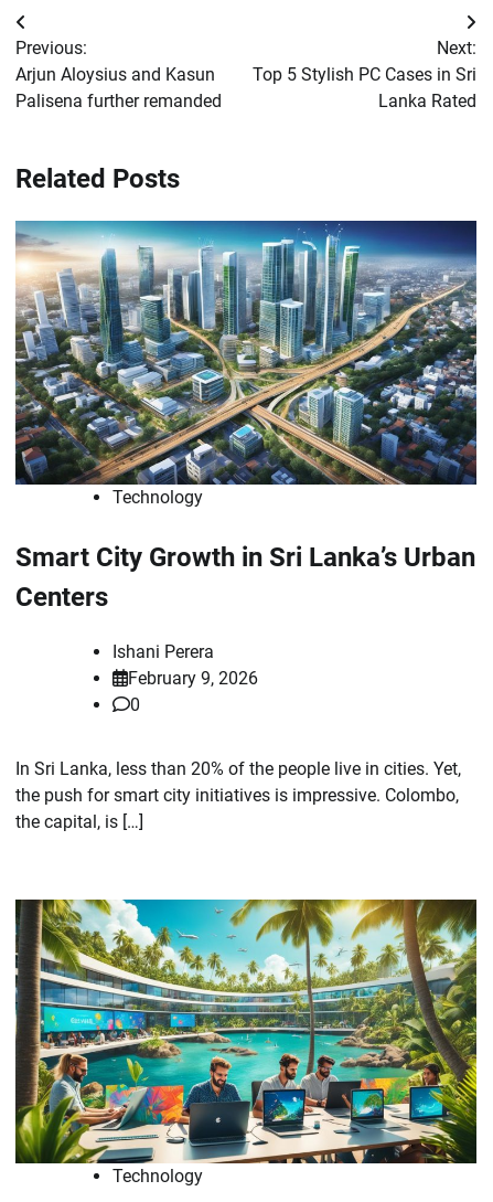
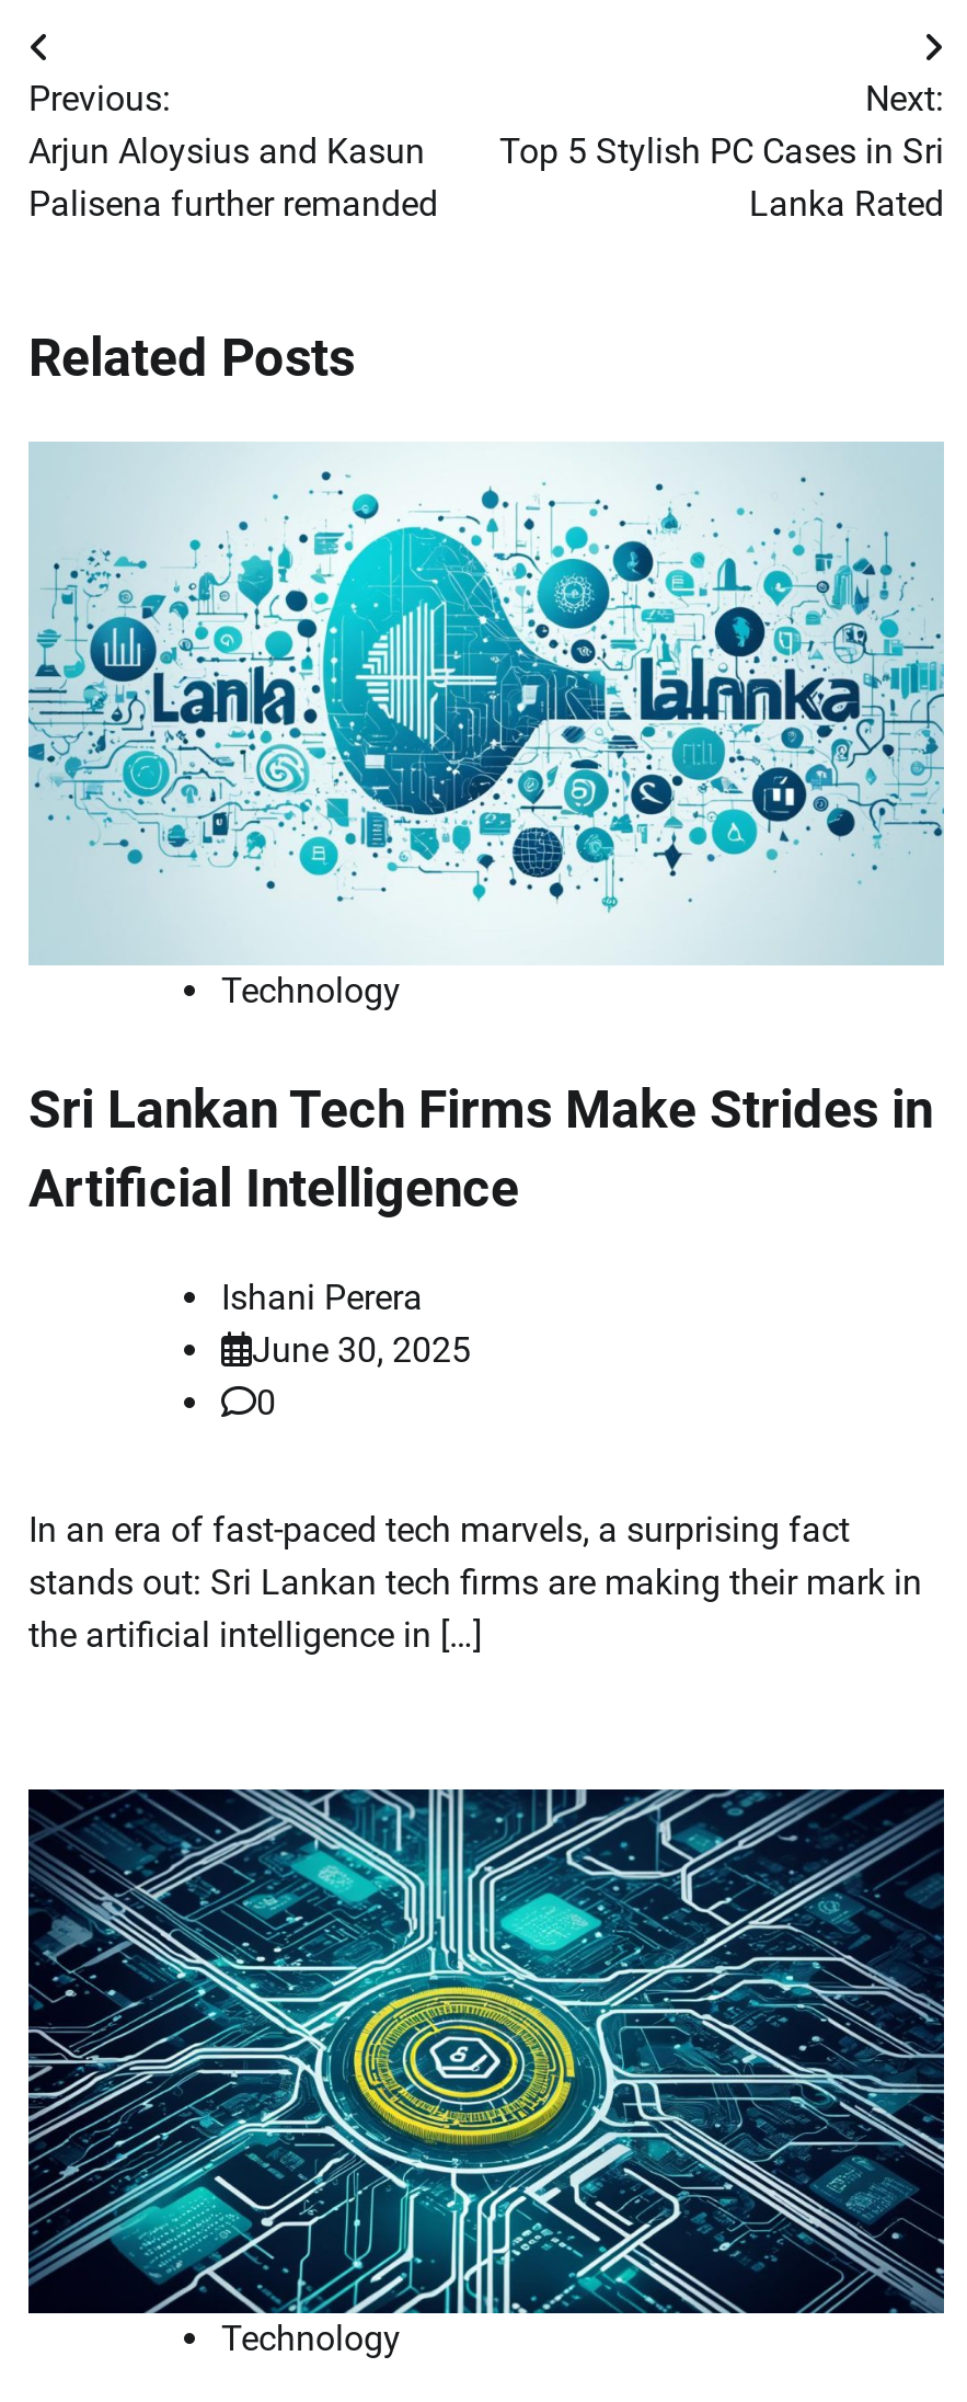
[14,220,478,486] [image] -> [26,442,946,965] [image]
[15,542,475,613] Smart City Growth in Sri Lanka’s Urban | Centers -> [28,1079,933,1220] Sri Lankan Tech Firms Make Strides in | Artificial Intelligence
[128,668,258,689] February 9, 2026 -> [252,1329,471,1371] June 30, 2025
[15,758,461,832] In Sri Lanka, less than 20% of the people live in cities. Yet, | the push for smart city initiatives is impressive. Colombo, | the capital, is […] -> [28,1509,922,1656] In an era of fast-paced tech marvels, a surprising fact | stands out: Sri Lankan tech firms are making their mark in | the artificial intelligence in […]
[14,898,478,1164] [image] -> [26,1785,946,2315] [image]

